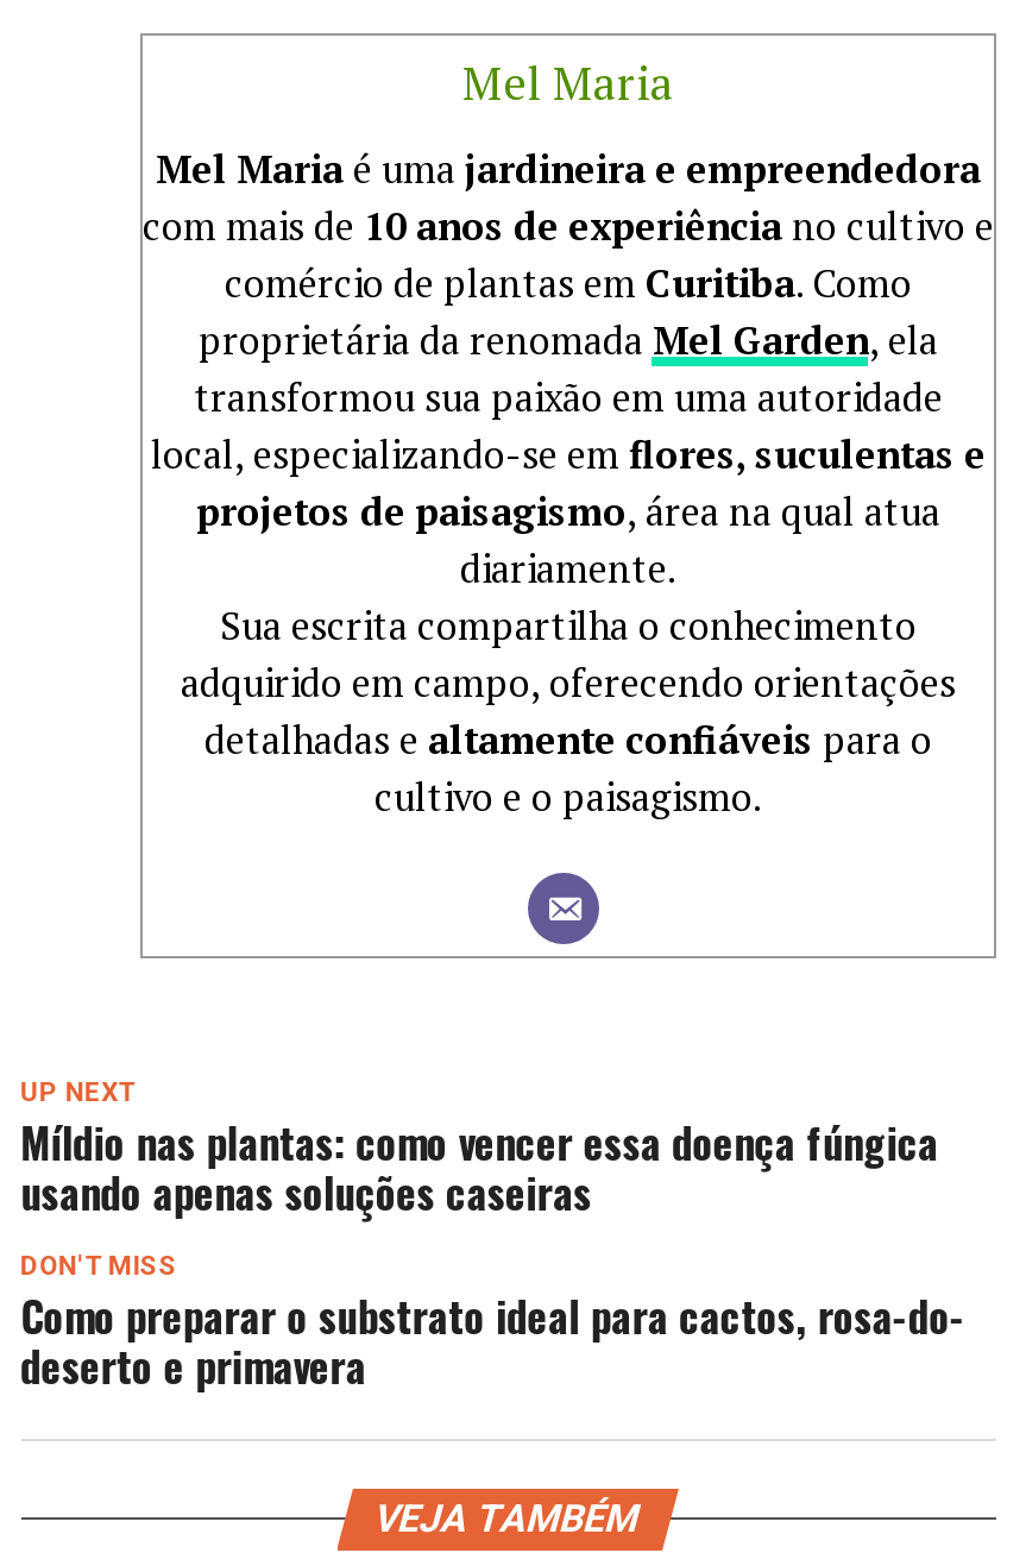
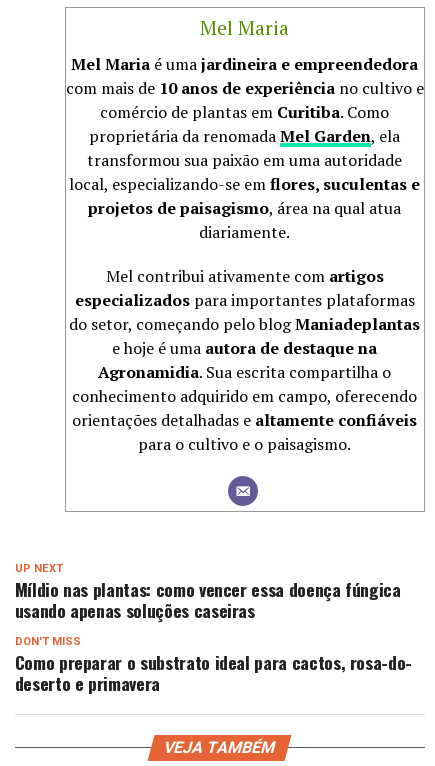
[181,598,956,822] Sua escrita compartilha o conhecimento | adquirido em campo, oferecendo orientações | detalhadas e altamente confiáveis para o | cultivo e o paisagismo. -> [69,265,420,455] Mel contribui ativamente com artigos | especializados para importantes plataformas | do setor, começando pelo blog Maniadeplantas | e hoje é uma autora de destaque na | Agronamidia. Sua escrita compartilha o | conhecimento adquirido em campo, oferecendo | orientações detalhadas e altamente confiáveis | para o cultivo e o paisagismo.

